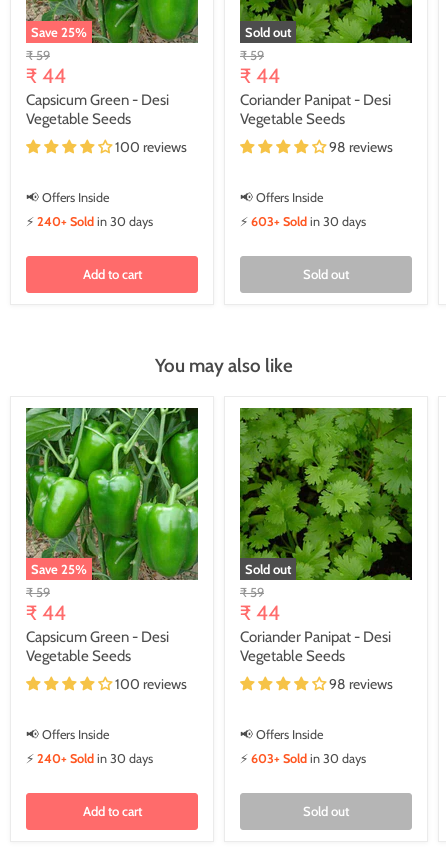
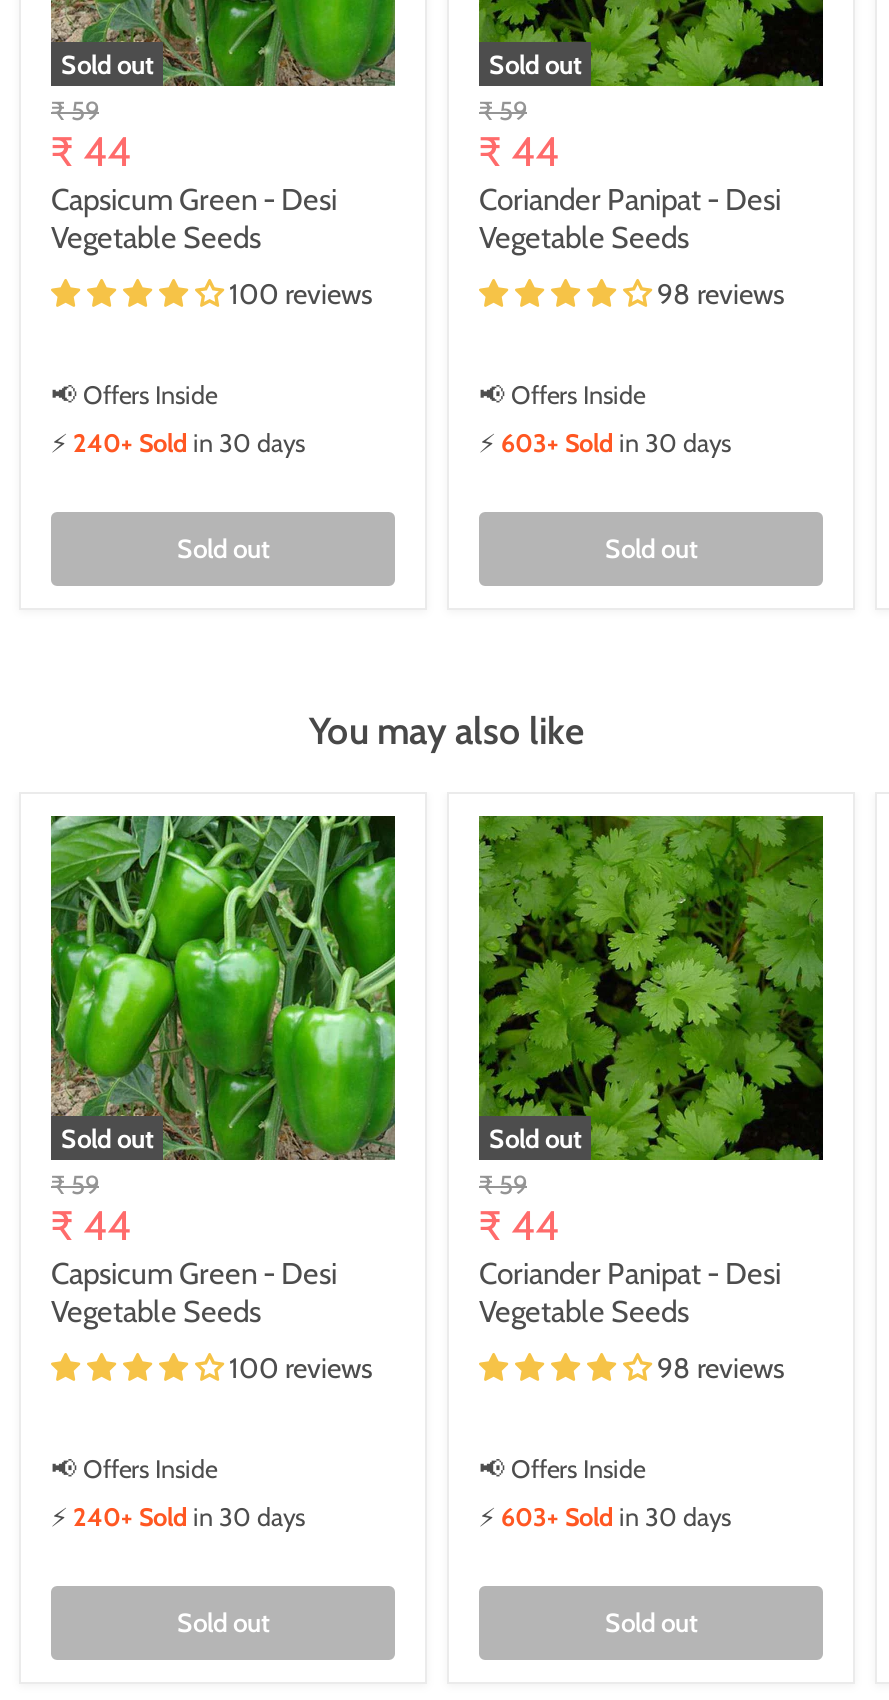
[31,24,87,40] Save 25% -> [61,48,153,80] Sold out
[82,266,141,282] Add to cart -> [177,532,269,564] Sold out
[31,561,87,577] Save 25% -> [61,1122,153,1154] Sold out
[82,803,141,819] Add to cart -> [177,1606,269,1638] Sold out

